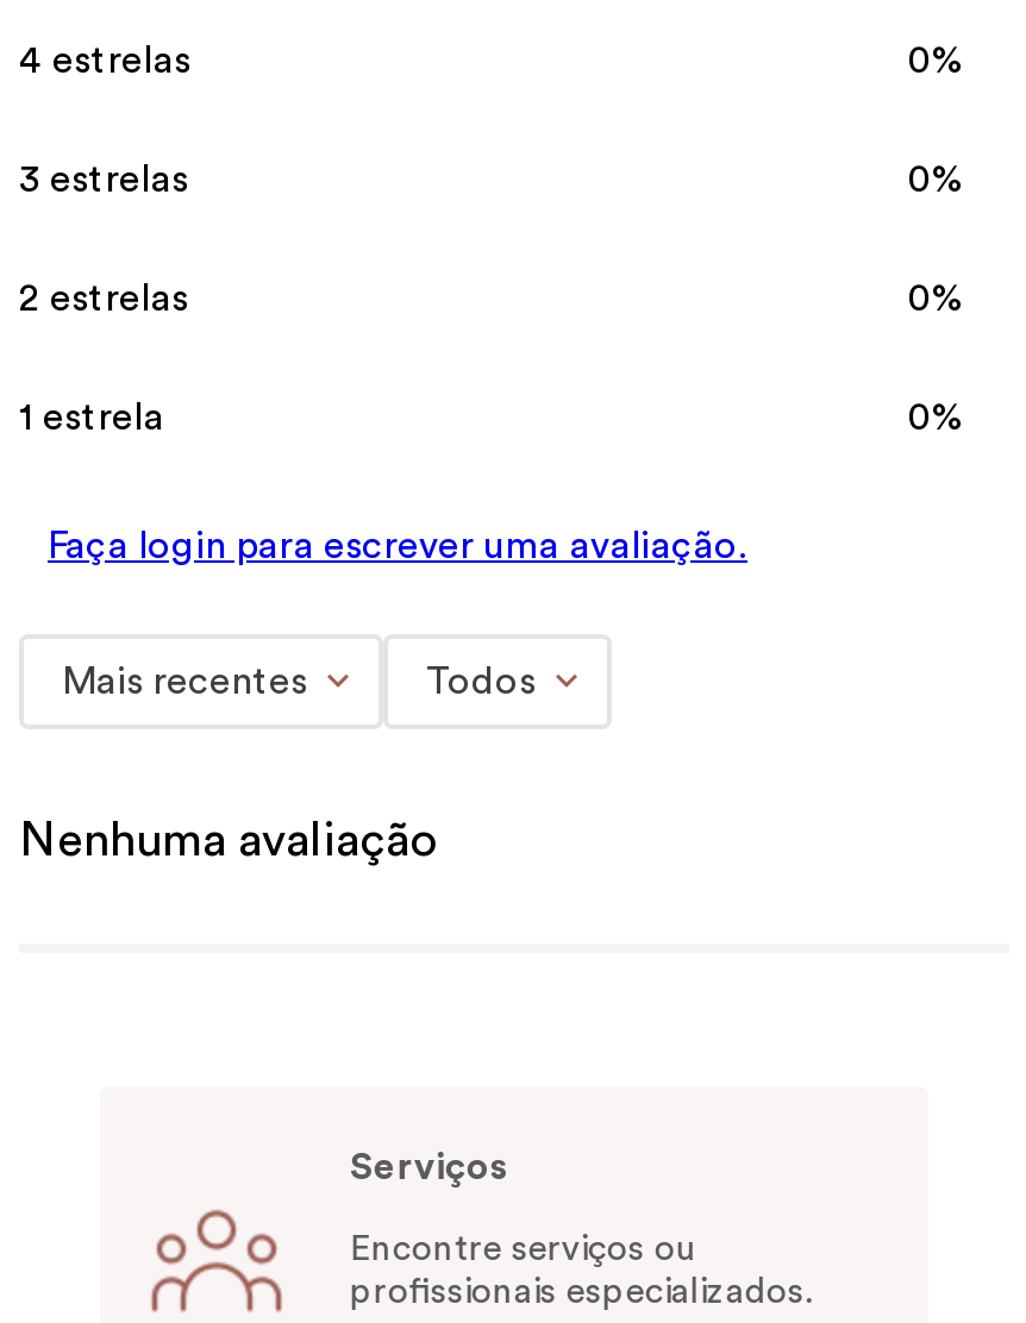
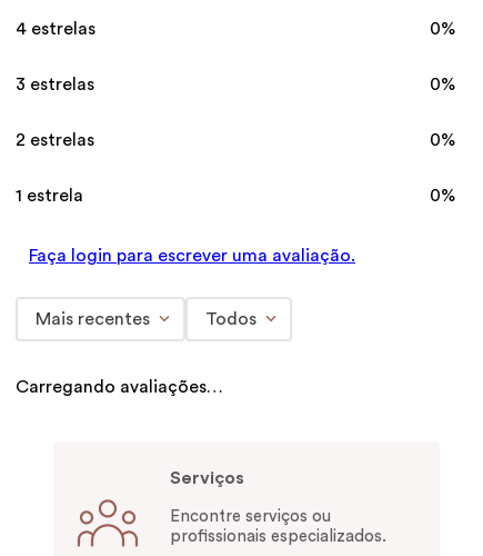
[19,817,438,865] Nenhuma avaliação -> [16,378,223,396] Carregando avaliações…

